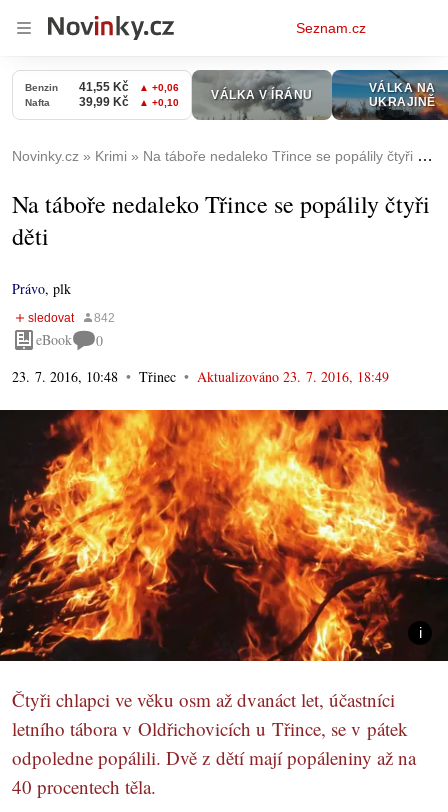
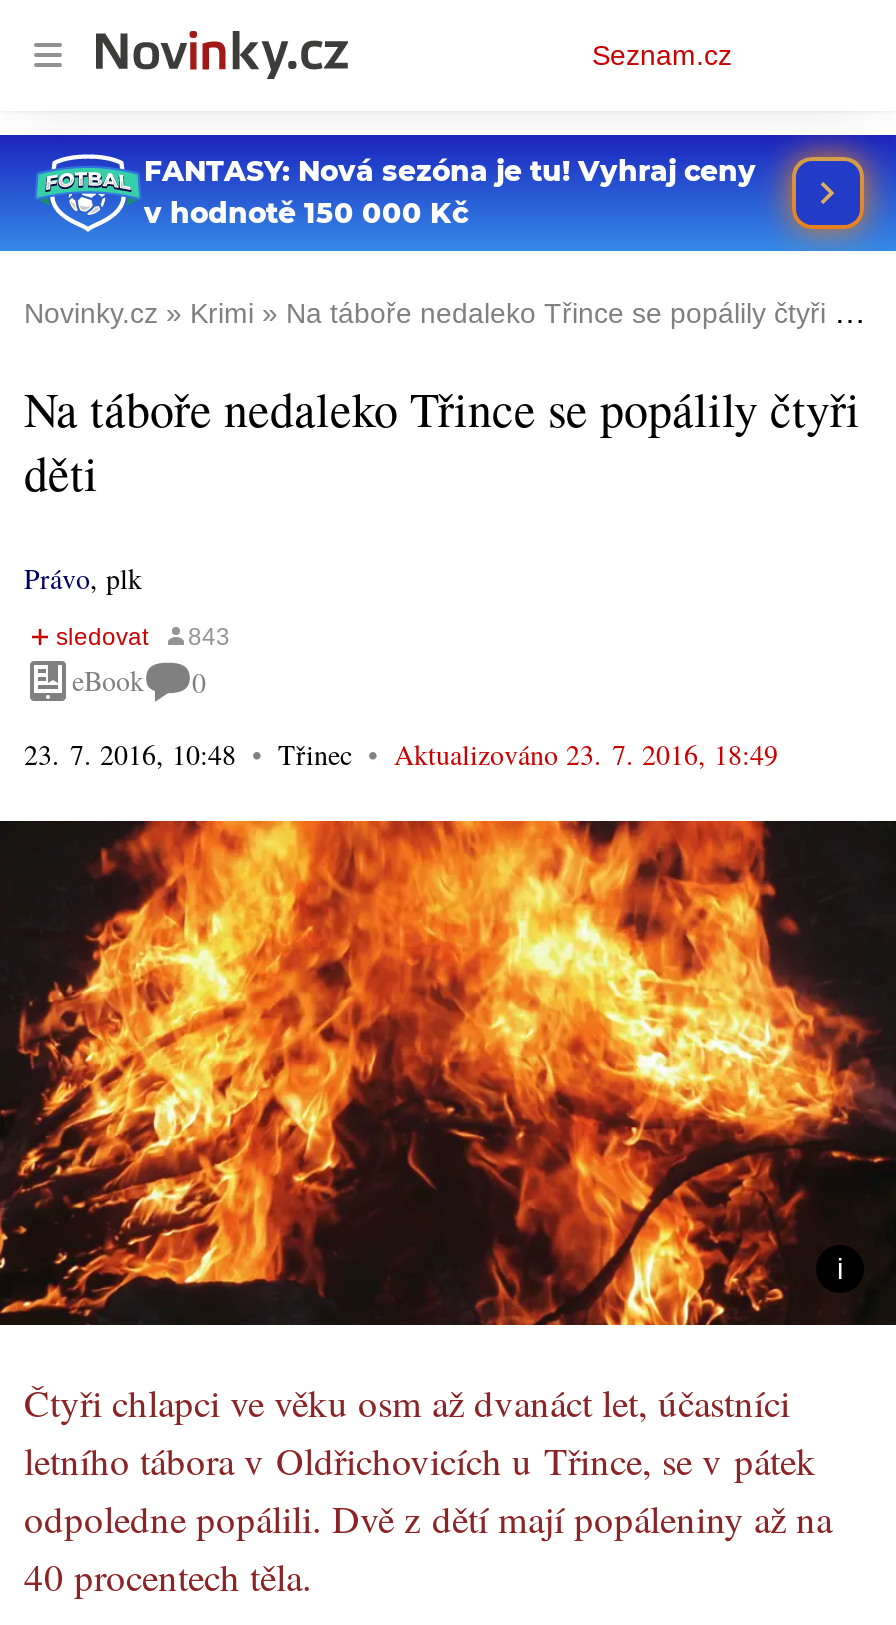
[3,68,445,125] [image] -> [6,133,890,253] [image]

